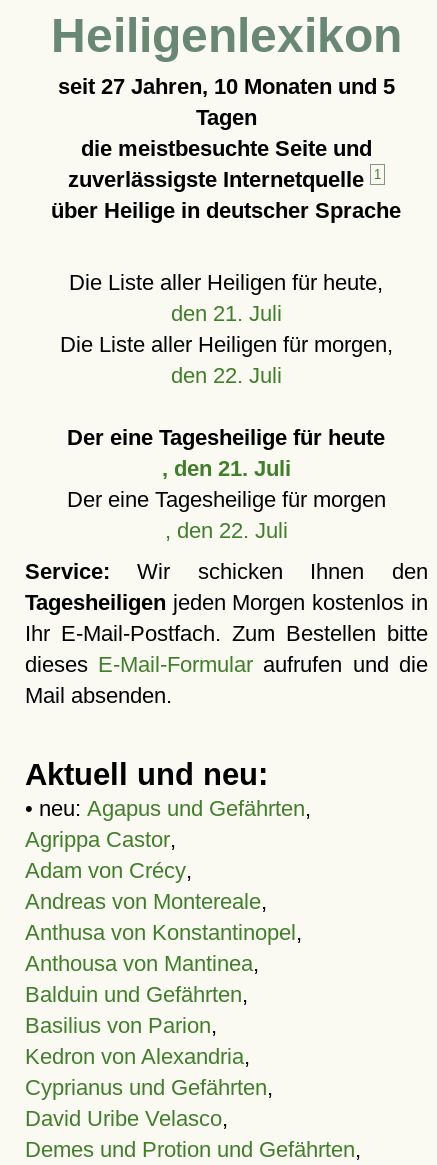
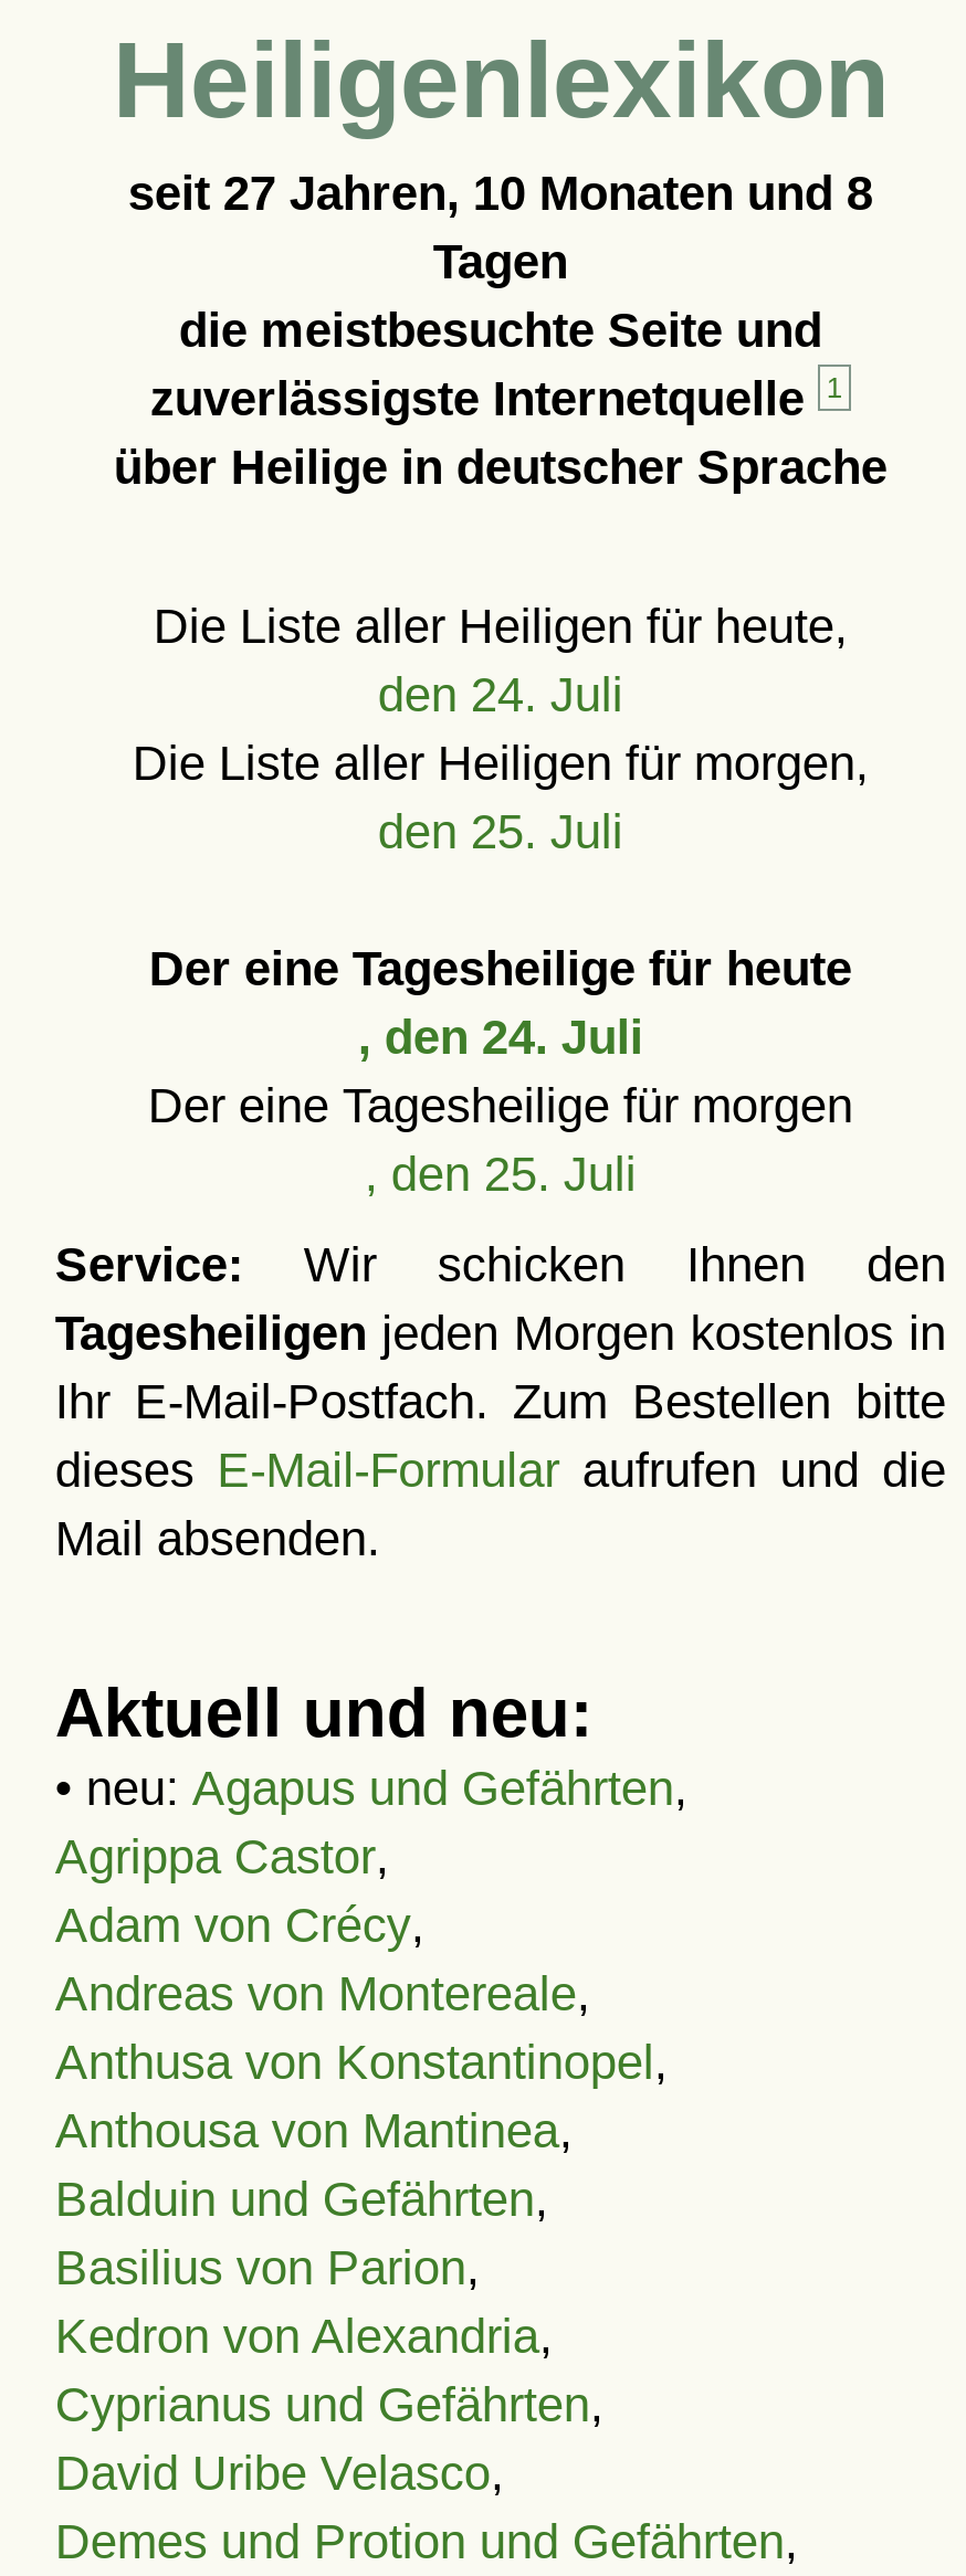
[58,74,395,99] seit 27 Jahren, 10 Monaten und 5 -> [128,166,873,221] seit 27 Jahren, 10 Monaten und 8
[171,301,282,326] den 21. Juli -> [378,667,623,722] den 24. Juli
[171,363,282,388] den 22. Juli -> [378,804,623,859] den 25. Juli
[162,456,291,481] , den 21. Juli -> [358,1010,643,1065] , den 24. Juli
[165,518,288,543] , den 22. Juli -> [365,1147,636,1202] , den 25. Juli

